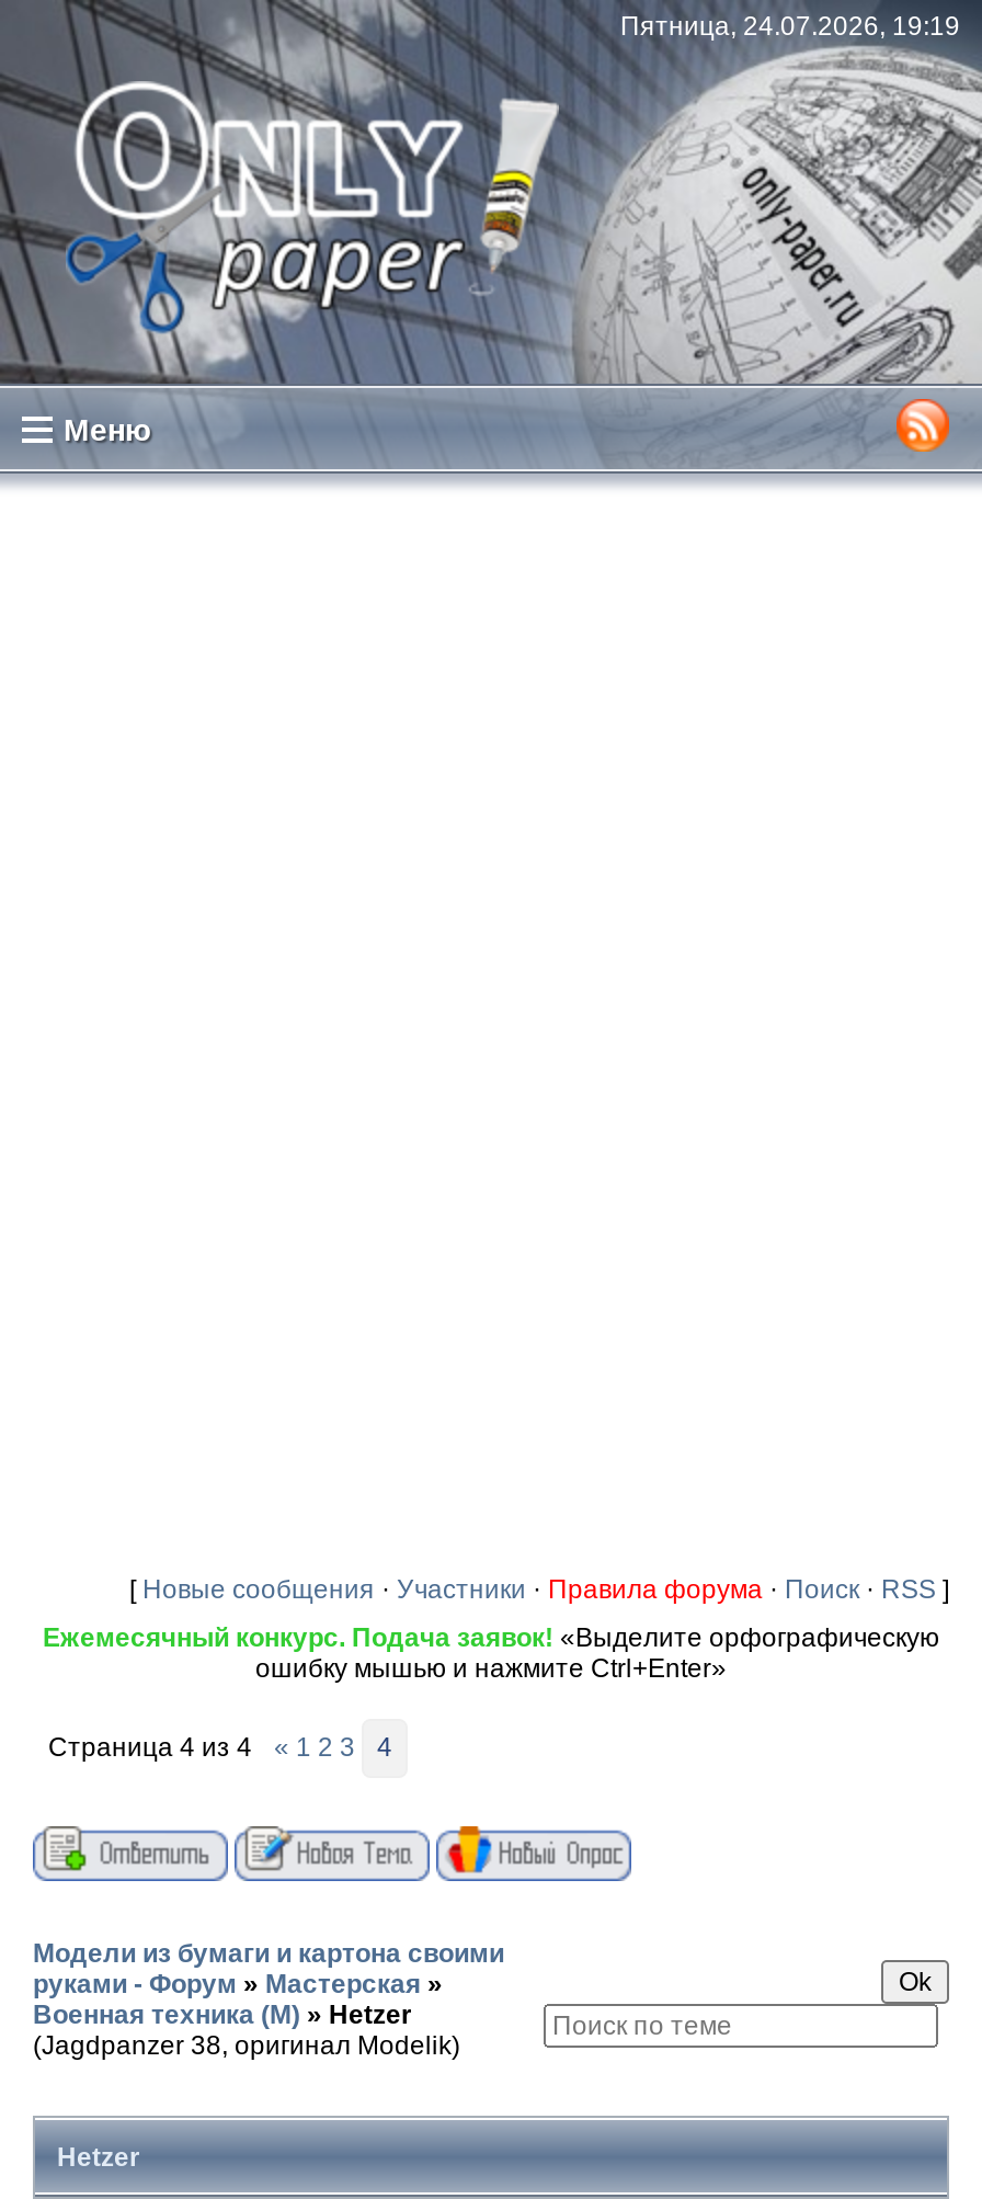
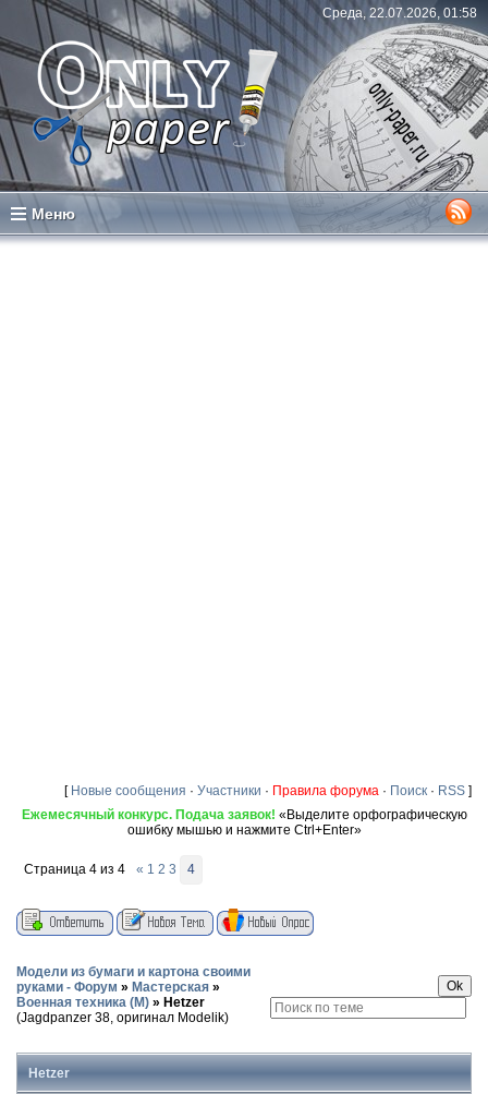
[620,11,960,42] Пятница, 24.07.2026, 19:19 -> [322,5,477,21] Среда, 22.07.2026, 01:58

